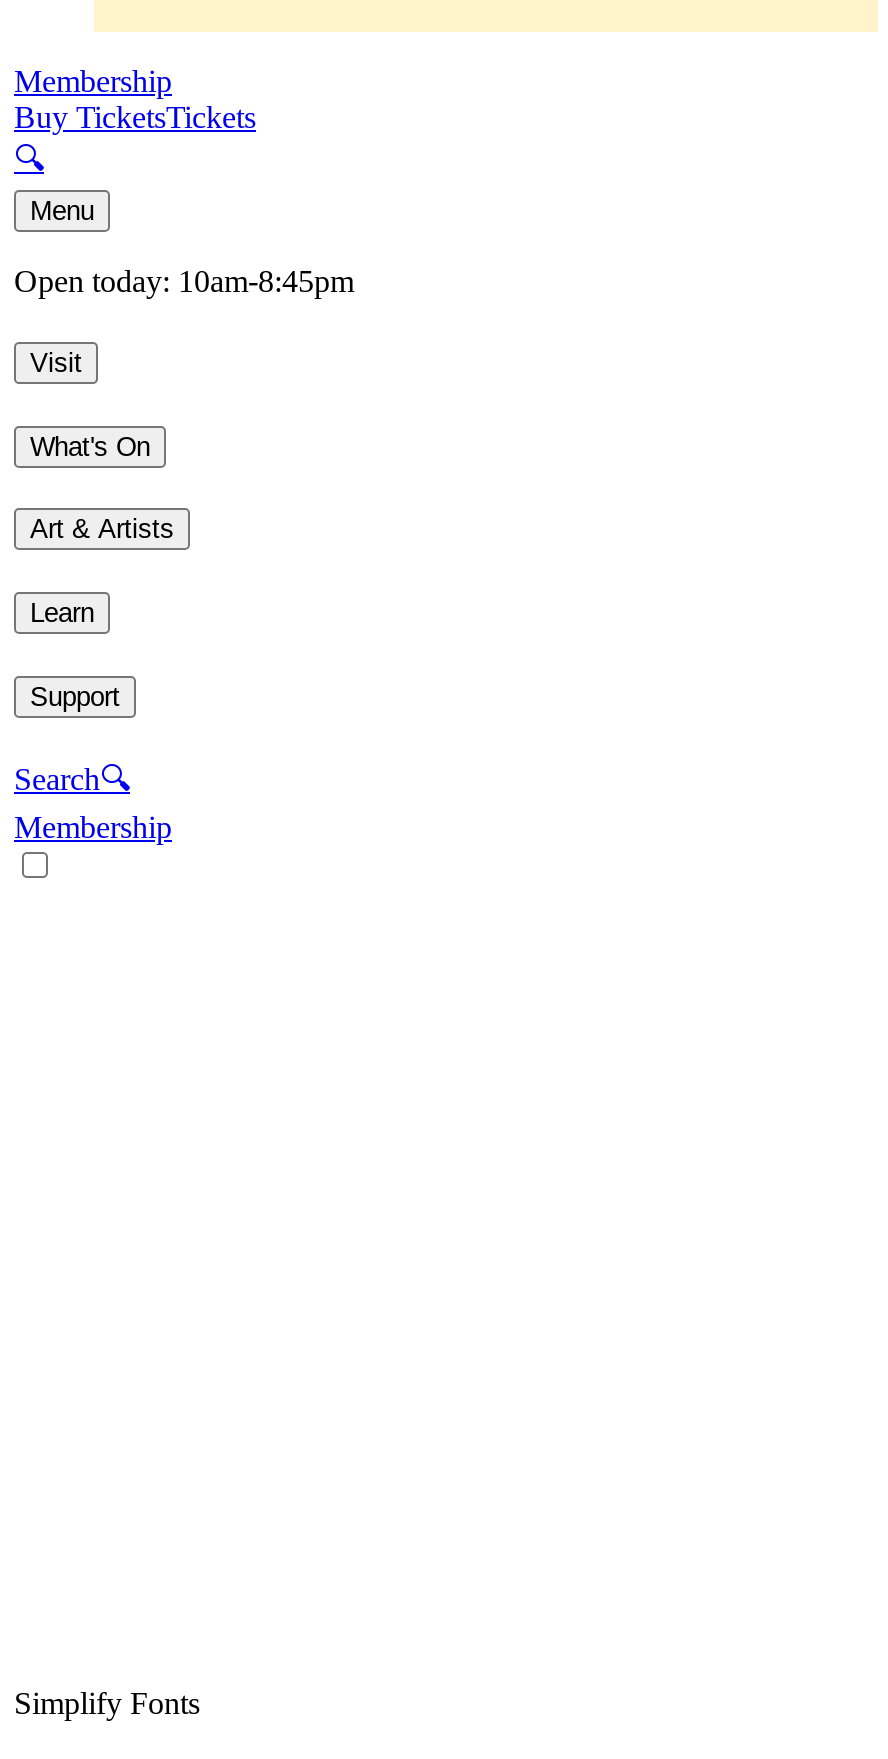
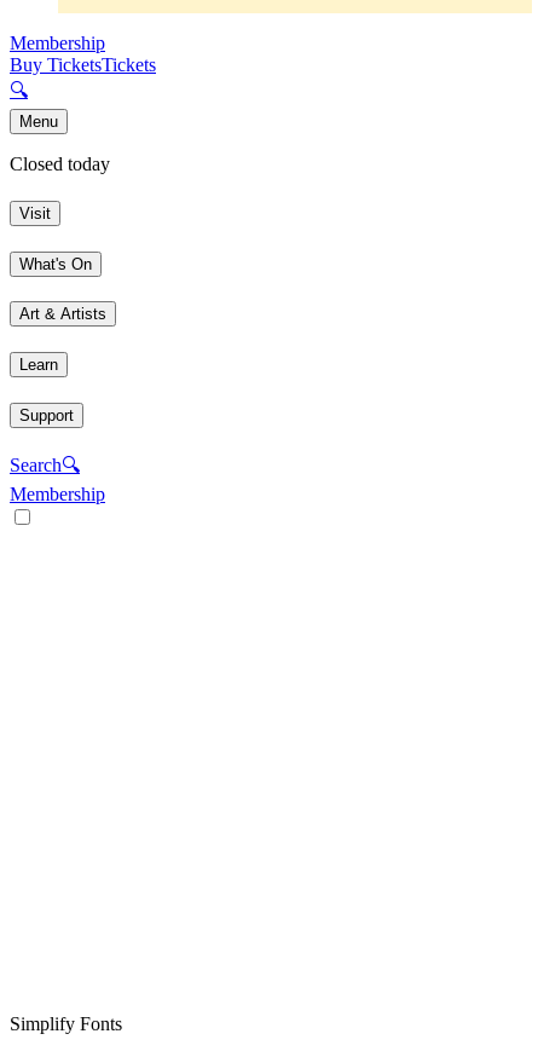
[14,265,354,299] Open today: 10am-8:45pm -> [10,154,110,175] Closed today

